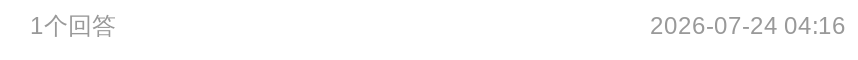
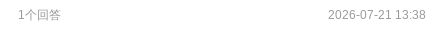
[650,12,846,40] 2026-07-24 04:16 -> [328,8,426,22] 2026-07-21 13:38

